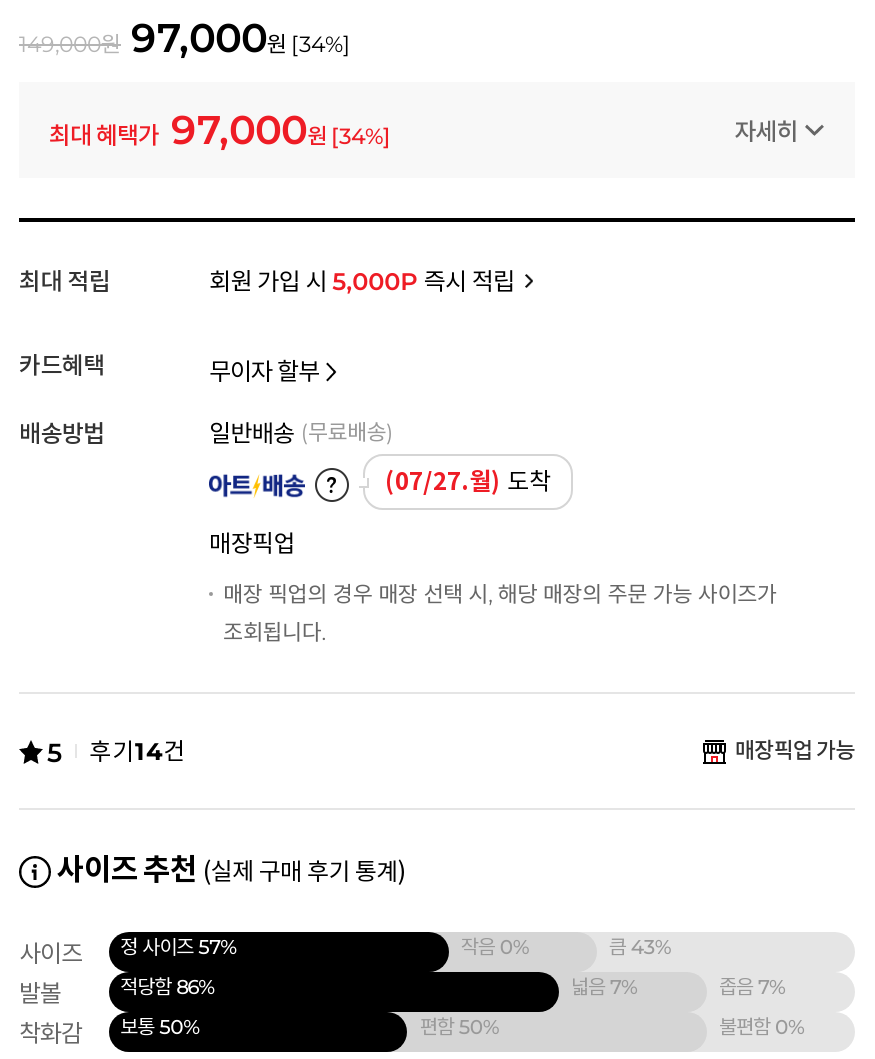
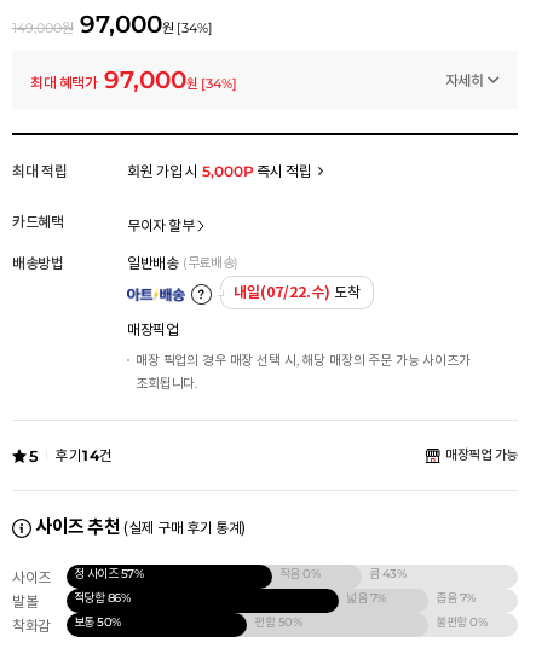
[385,466,551,496] (07/27.월) 도착 -> [234,283,361,301] 내일(07/22.수) 도착

